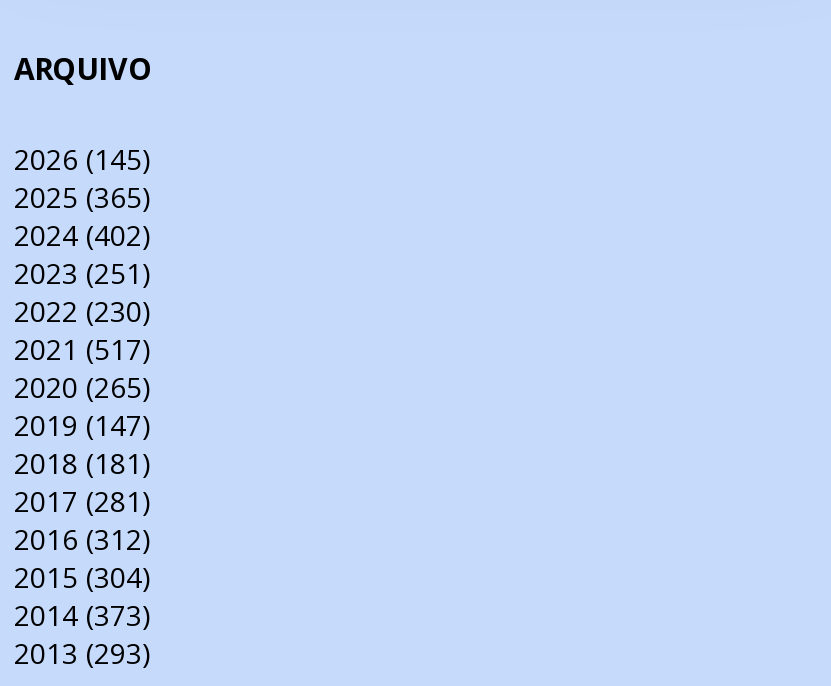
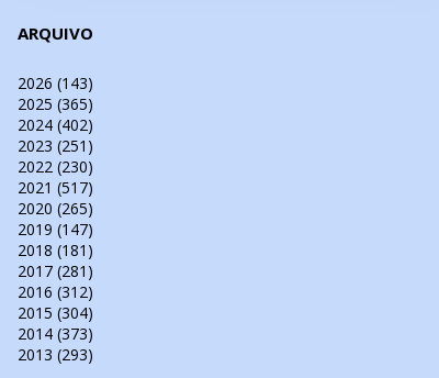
[14,141,152,179] 2026 (145) -> [18,73,93,94] 2026 (143)

